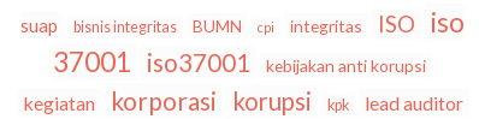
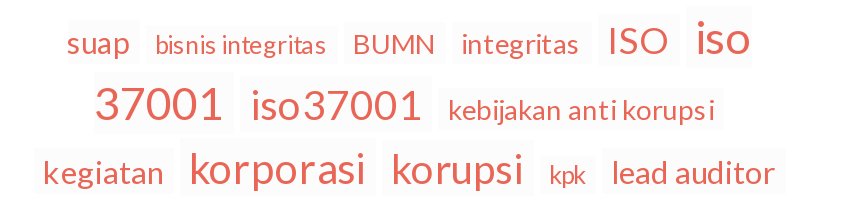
[258,19,274,35] cpi -> none

